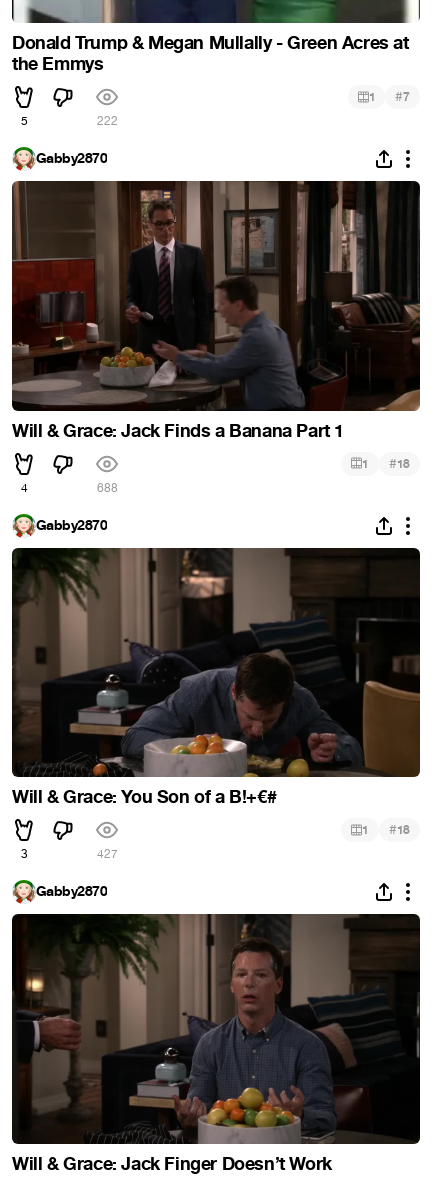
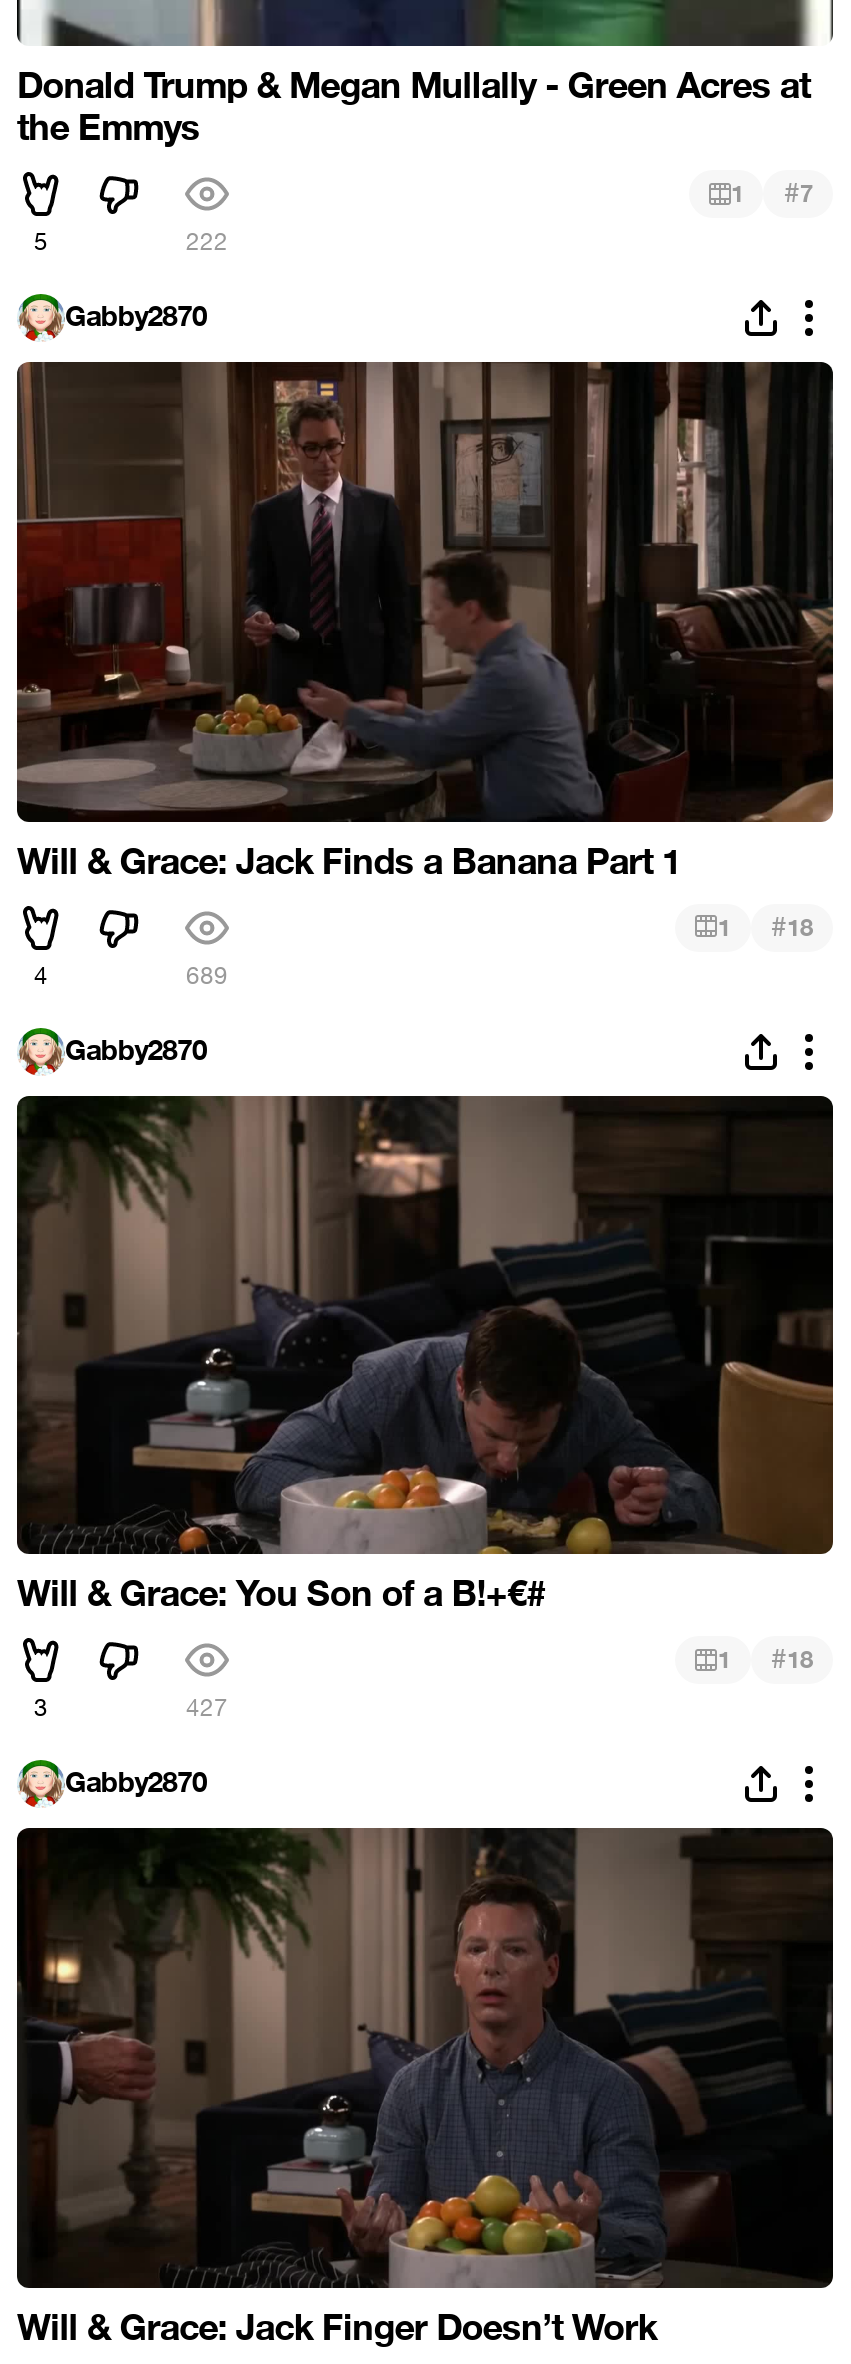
[96,480,117,496] 688 -> [186,960,228,992] 689

